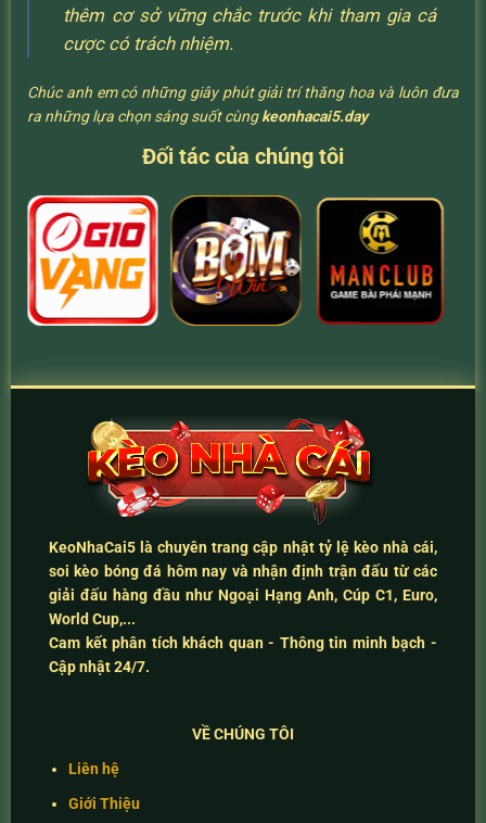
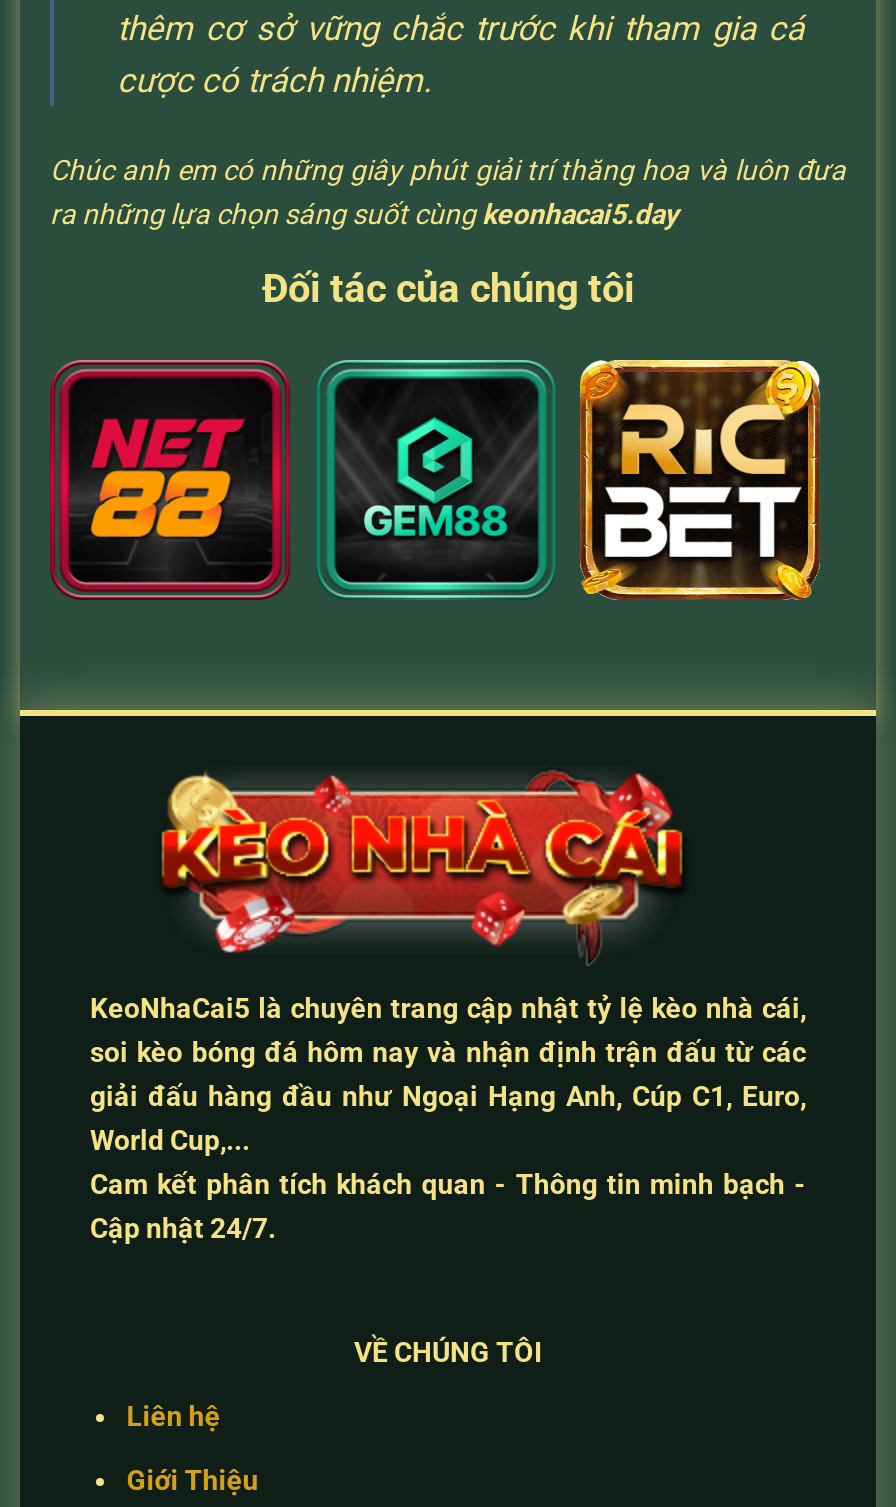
[26,194,159,327] [image] -> [48,358,292,600] [image]
[169,194,303,327] [image] -> [314,358,556,600] [image]
[315,195,445,325] [image] -> [578,358,822,600] [image]

